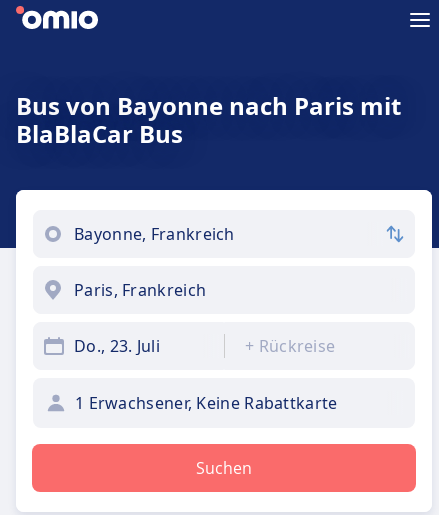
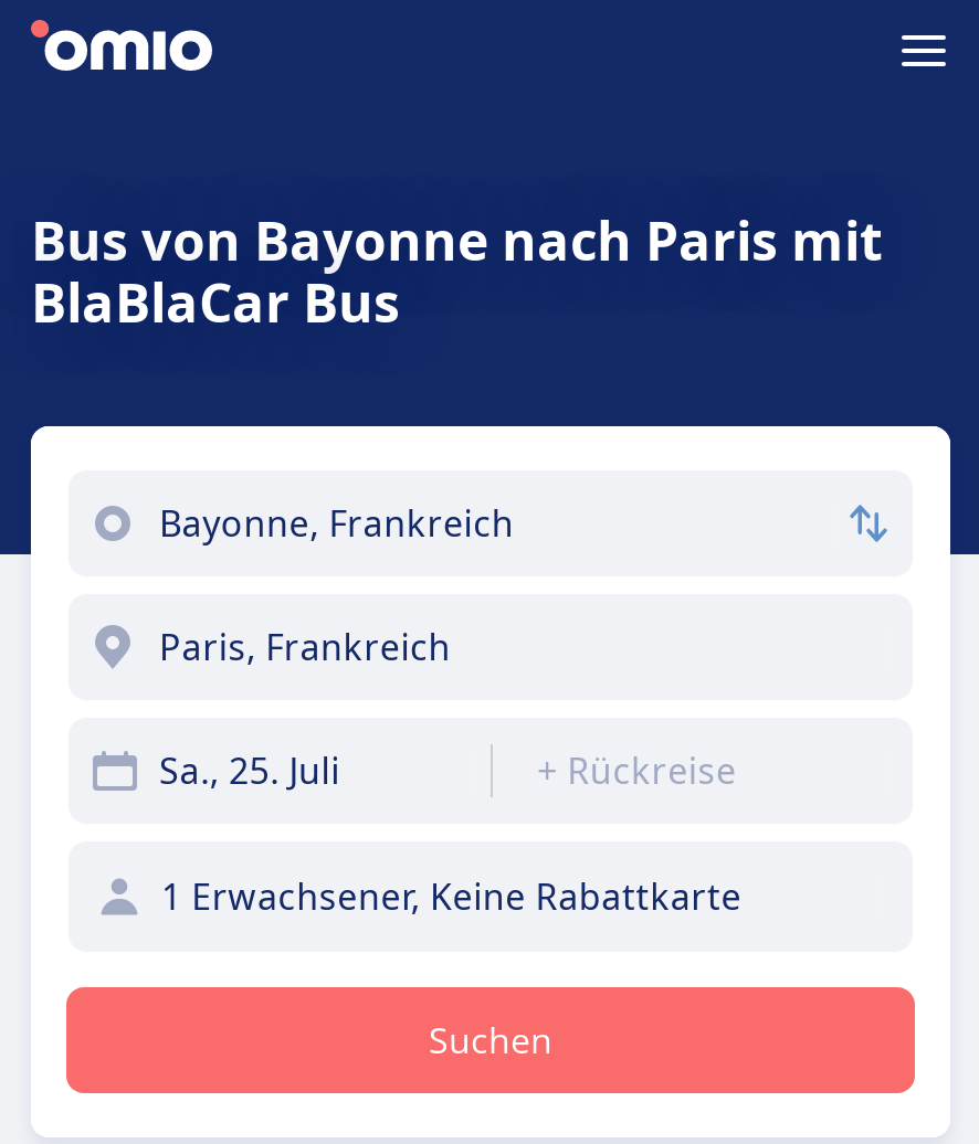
[74,335,160,357] Do., 23. Juli -> [159,746,340,795] Sa., 25. Juli

